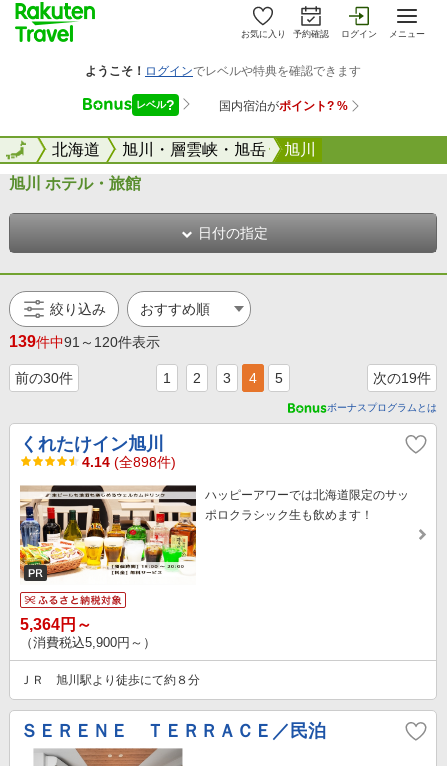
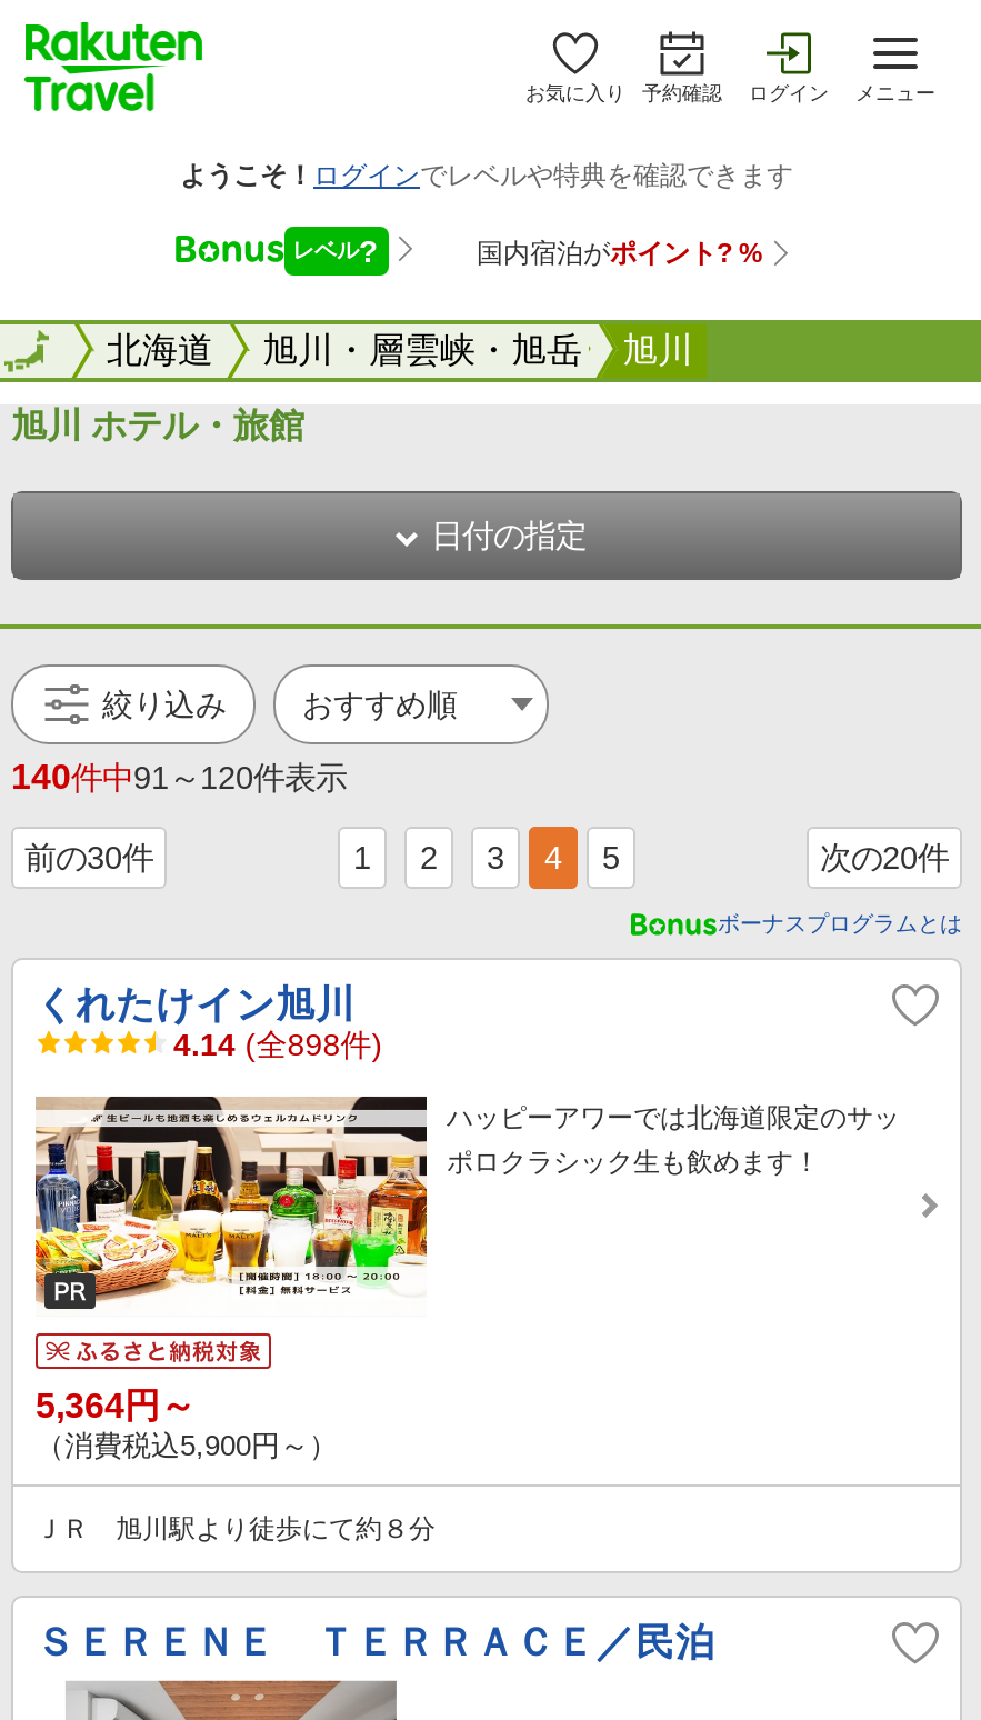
[9,333,160,350] 139件中91～120件表示 -> [11,758,347,796] 140件中91～120件表示
[373,370,431,386] 次の19件 -> [820,840,949,876] 次の20件

